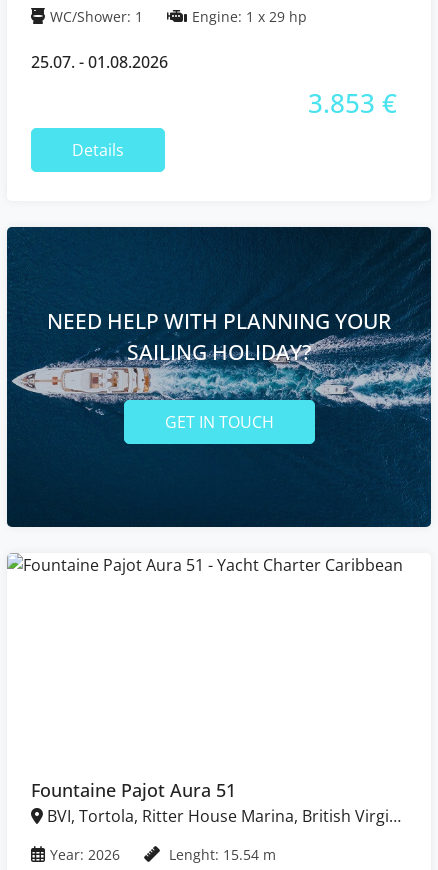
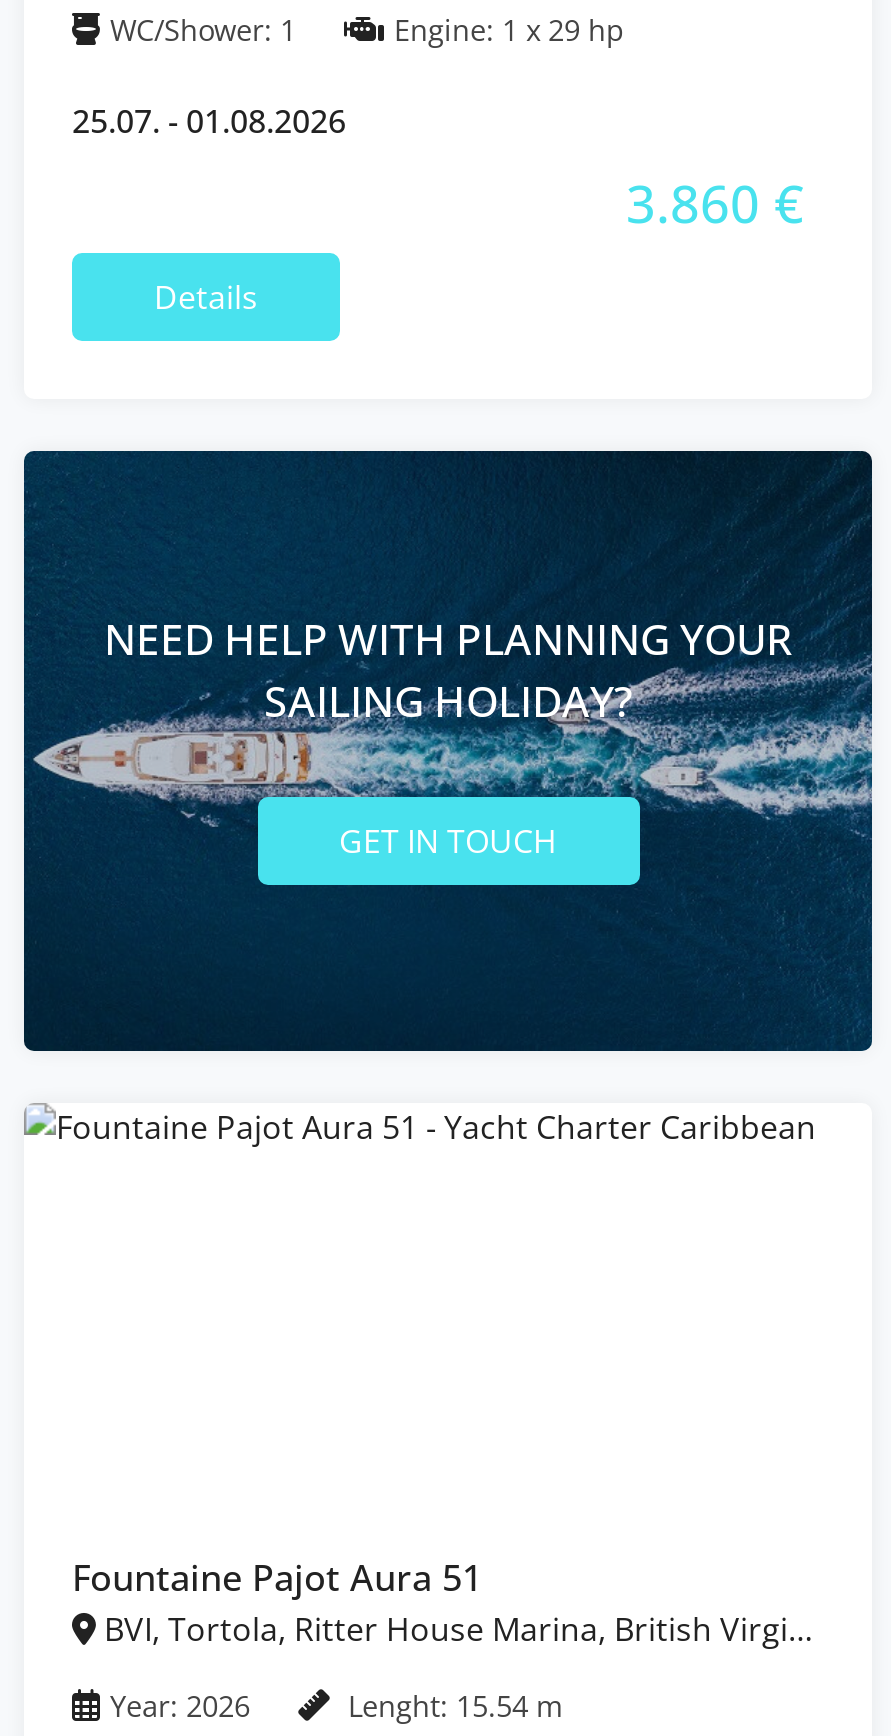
[308,85,397,121] 3.853 € -> [626,167,804,239] 3.860 €

